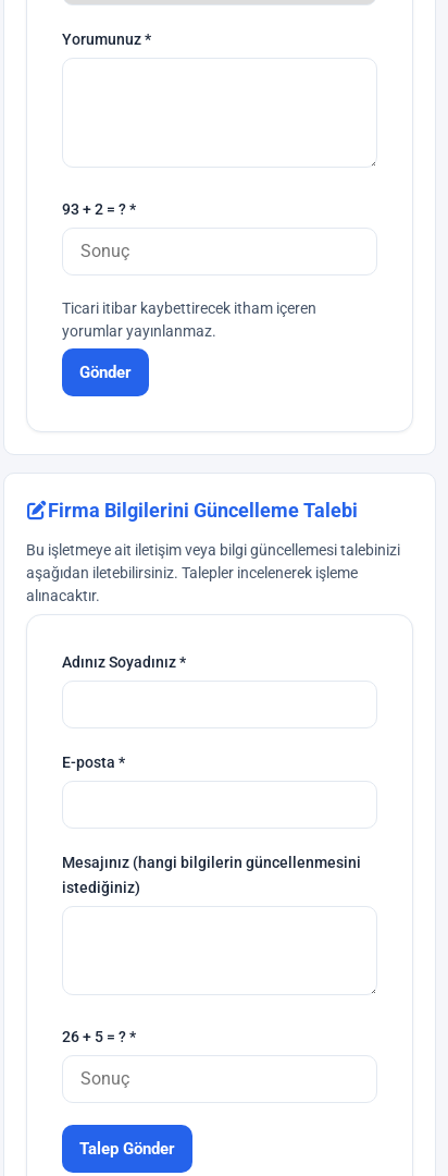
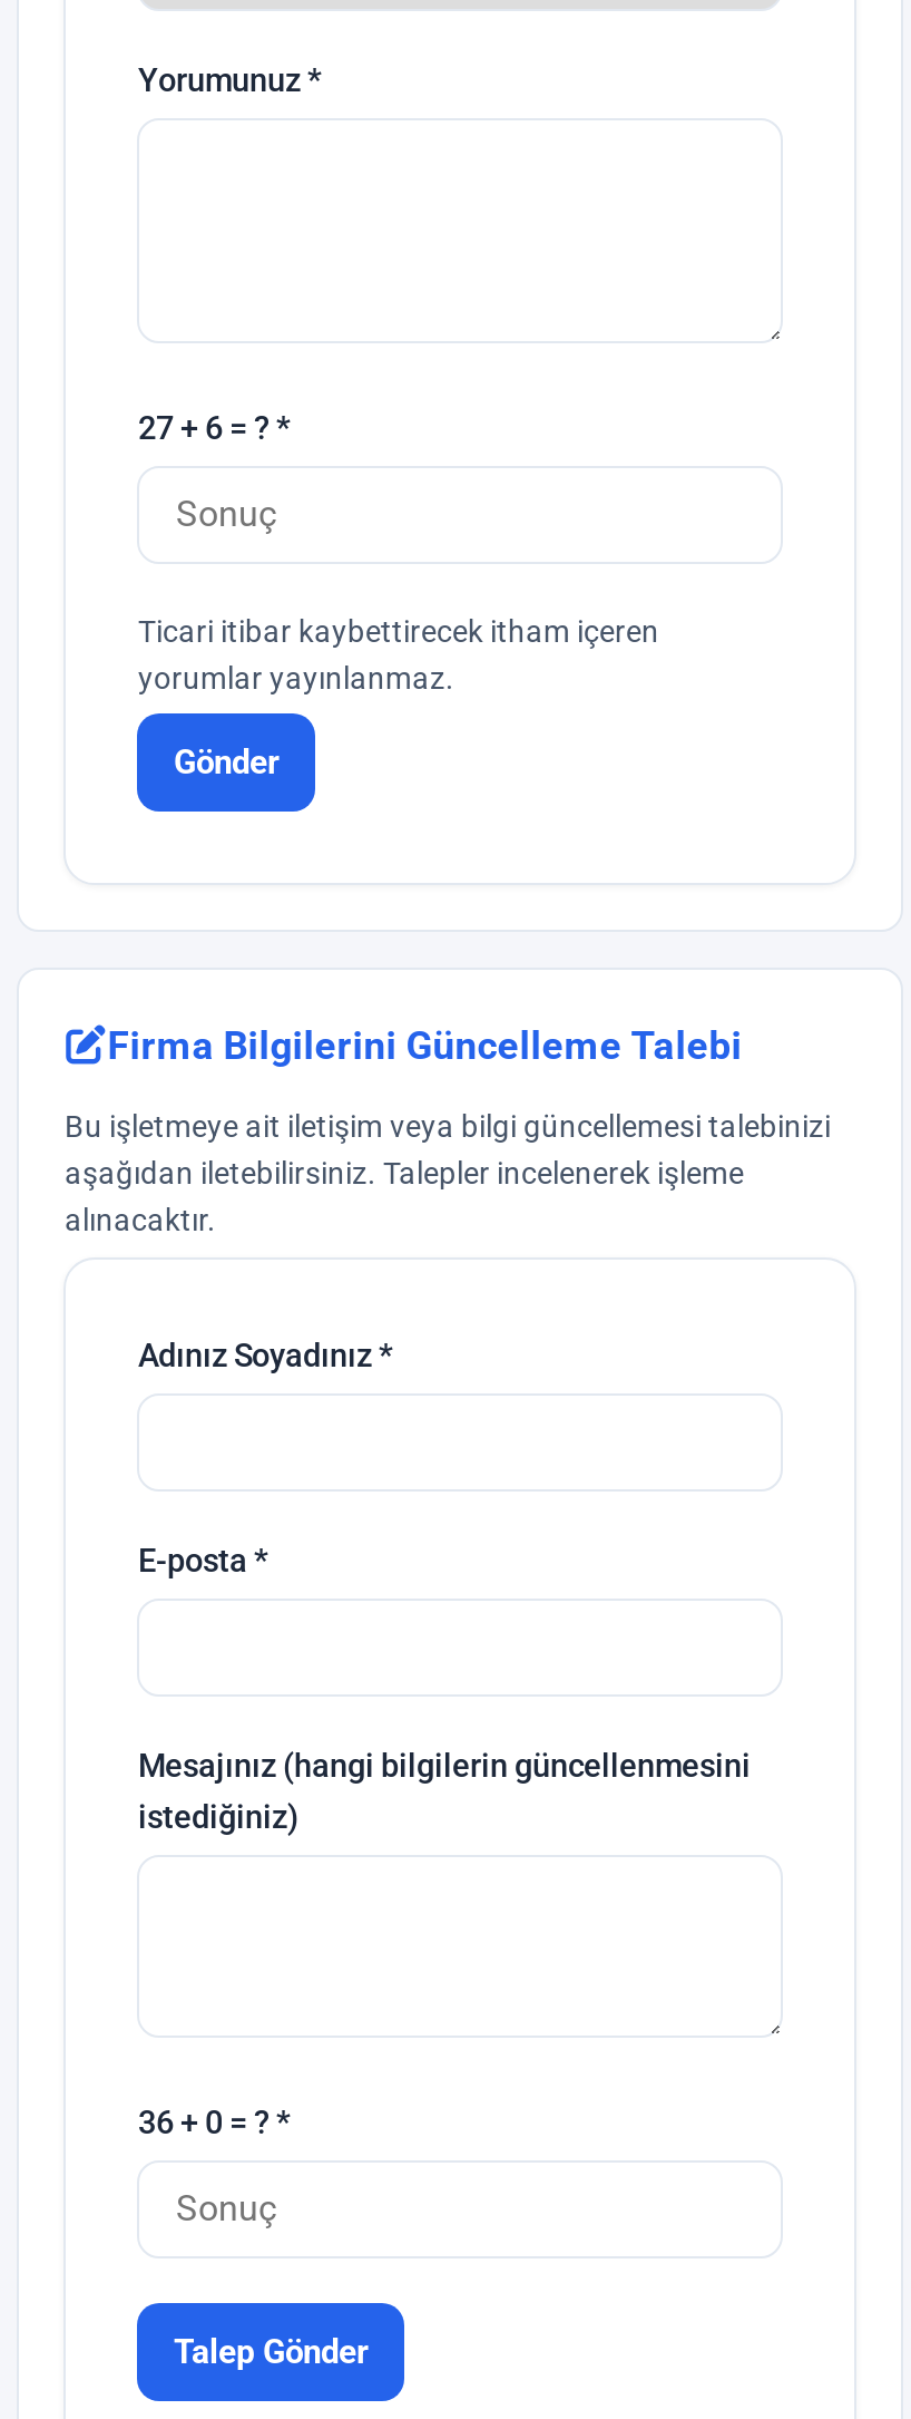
[62,200,136,218] 93 + 2 = ? * -> [138,409,289,447] 27 + 6 = ? *
[62,1028,136,1046] 26 + 5 = ? * -> [138,2104,289,2142] 36 + 0 = ? *

